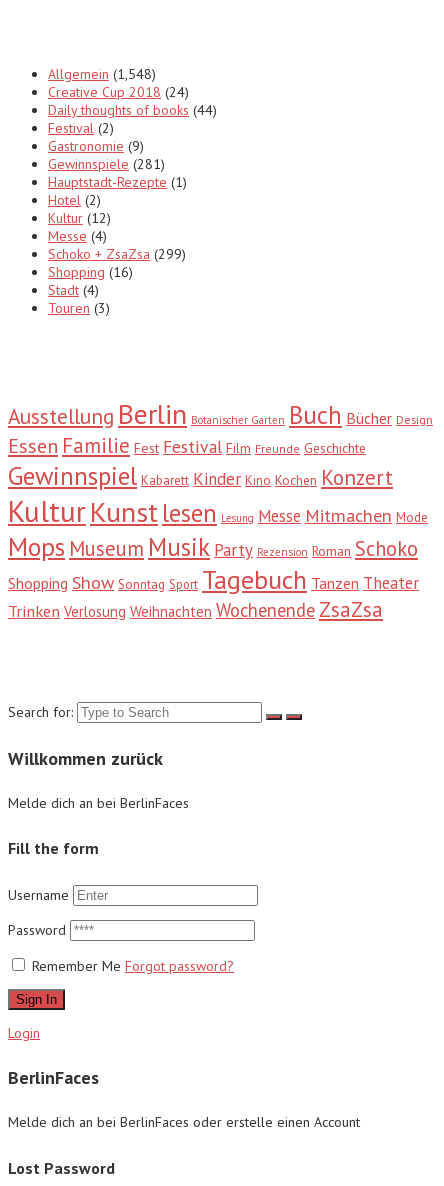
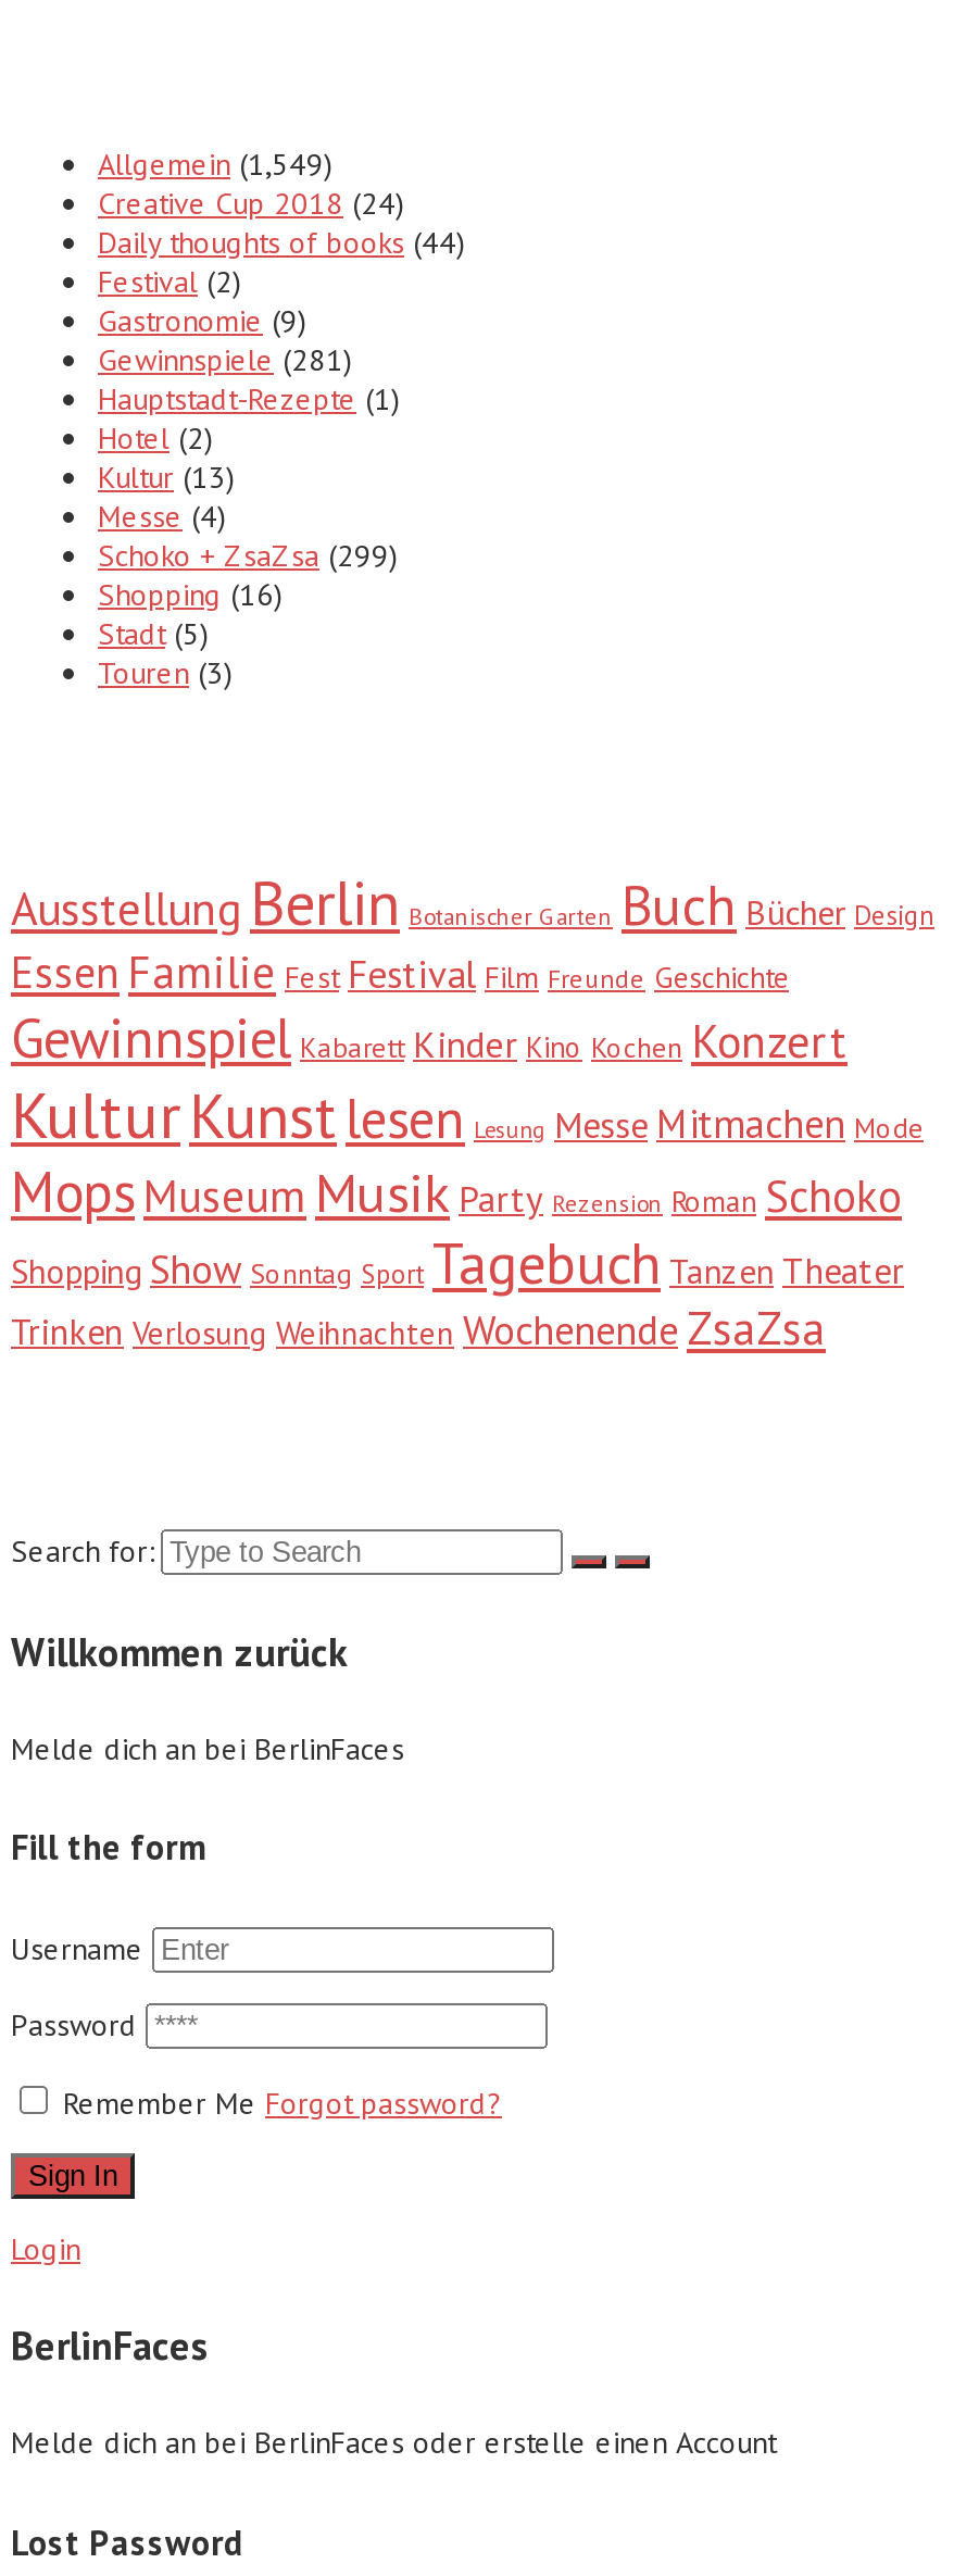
[48,65,156,83] Allgemein (1,548) -> [98,144,332,183] Allgemein (1,549)
[48,209,111,227] Kultur (12) -> [98,457,235,496] Kultur (13)
[48,281,99,299] Stadt (4) -> [98,614,209,653] Stadt (5)

